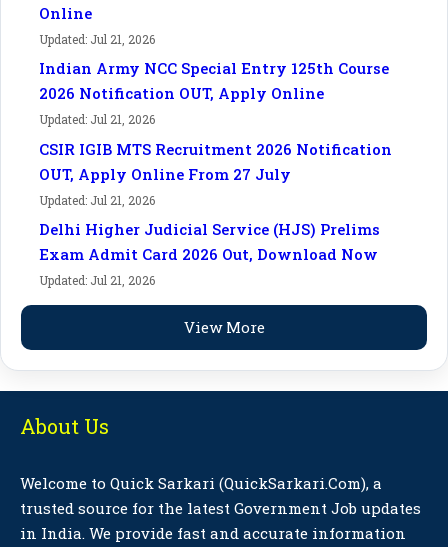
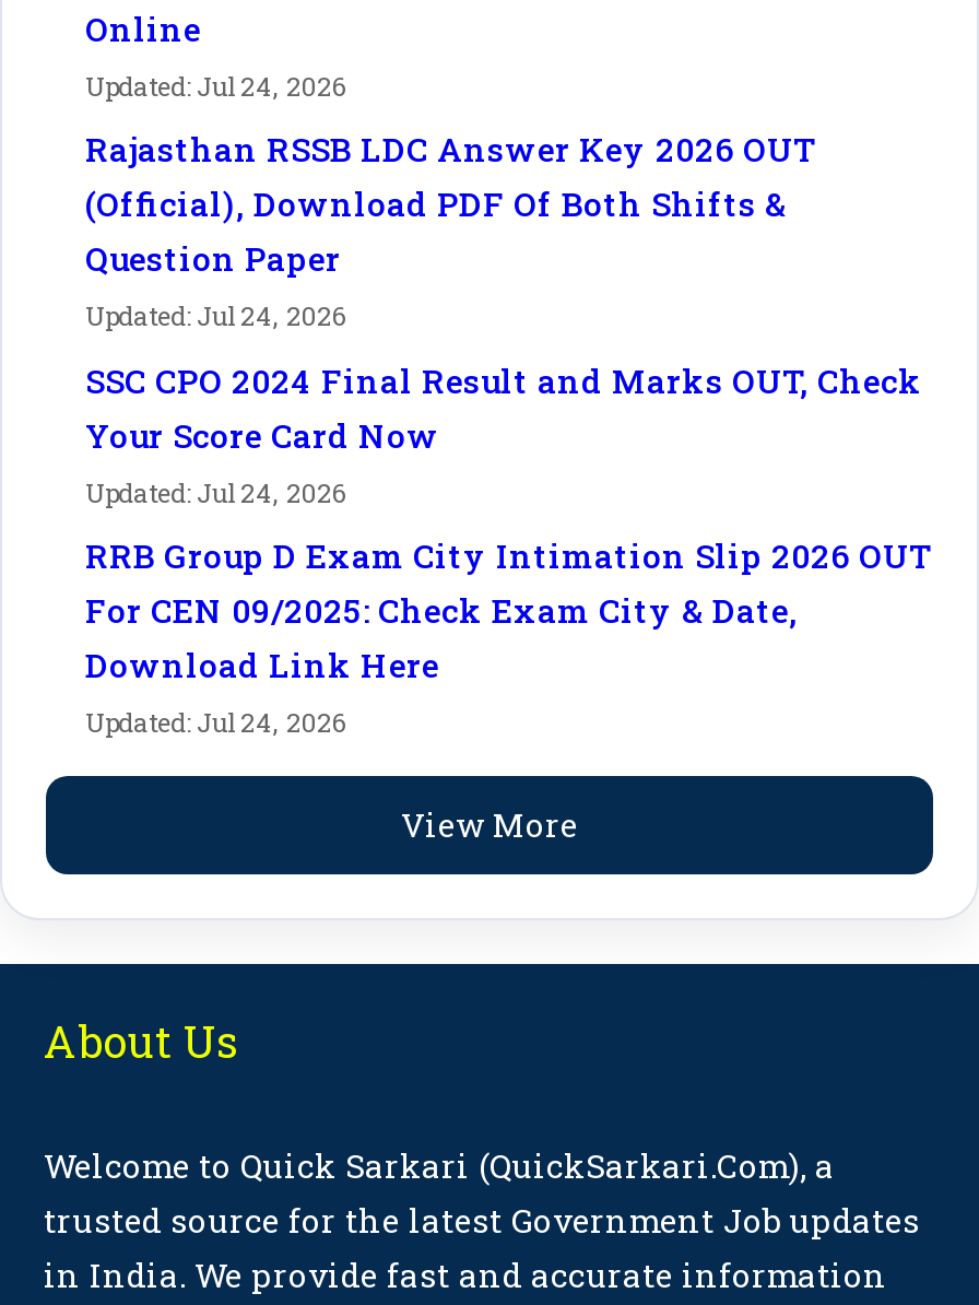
[39,30,155,46] Updated: Jul 21, 2026 -> [85,67,345,102] Updated: Jul 24, 2026
[39,58,389,127] Indian Army NCC Special Entry 125th Course | 2026 Notification OUT, Apply Online | Updated: Jul 21, 2026 -> [85,127,815,332] Rajasthan RSSB LDC Answer Key 2026 OUT | (Official), Download PDF Of Both Shifts & | Question Paper | Updated: Jul 24, 2026
[39,138,392,207] CSIR IGIB MTS Recruitment 2026 Notification | OUT, Apply Online From 27 July | Updated: Jul 21, 2026 -> [85,357,922,508] SSC CPO 2024 Final Result and Marks OUT, Check | Your Score Card Now | Updated: Jul 24, 2026
[39,219,380,288] Delhi Higher Judicial Service (HJS) Prelims | Exam Admit Card 2026 Out, Download Now | Updated: Jul 21, 2026 -> [85,533,931,739] RRB Group D Exam City Intimation Slip 2026 OUT | For CEN 09/2025: Check Exam City & Date, | Download Link Here | Updated: Jul 24, 2026

